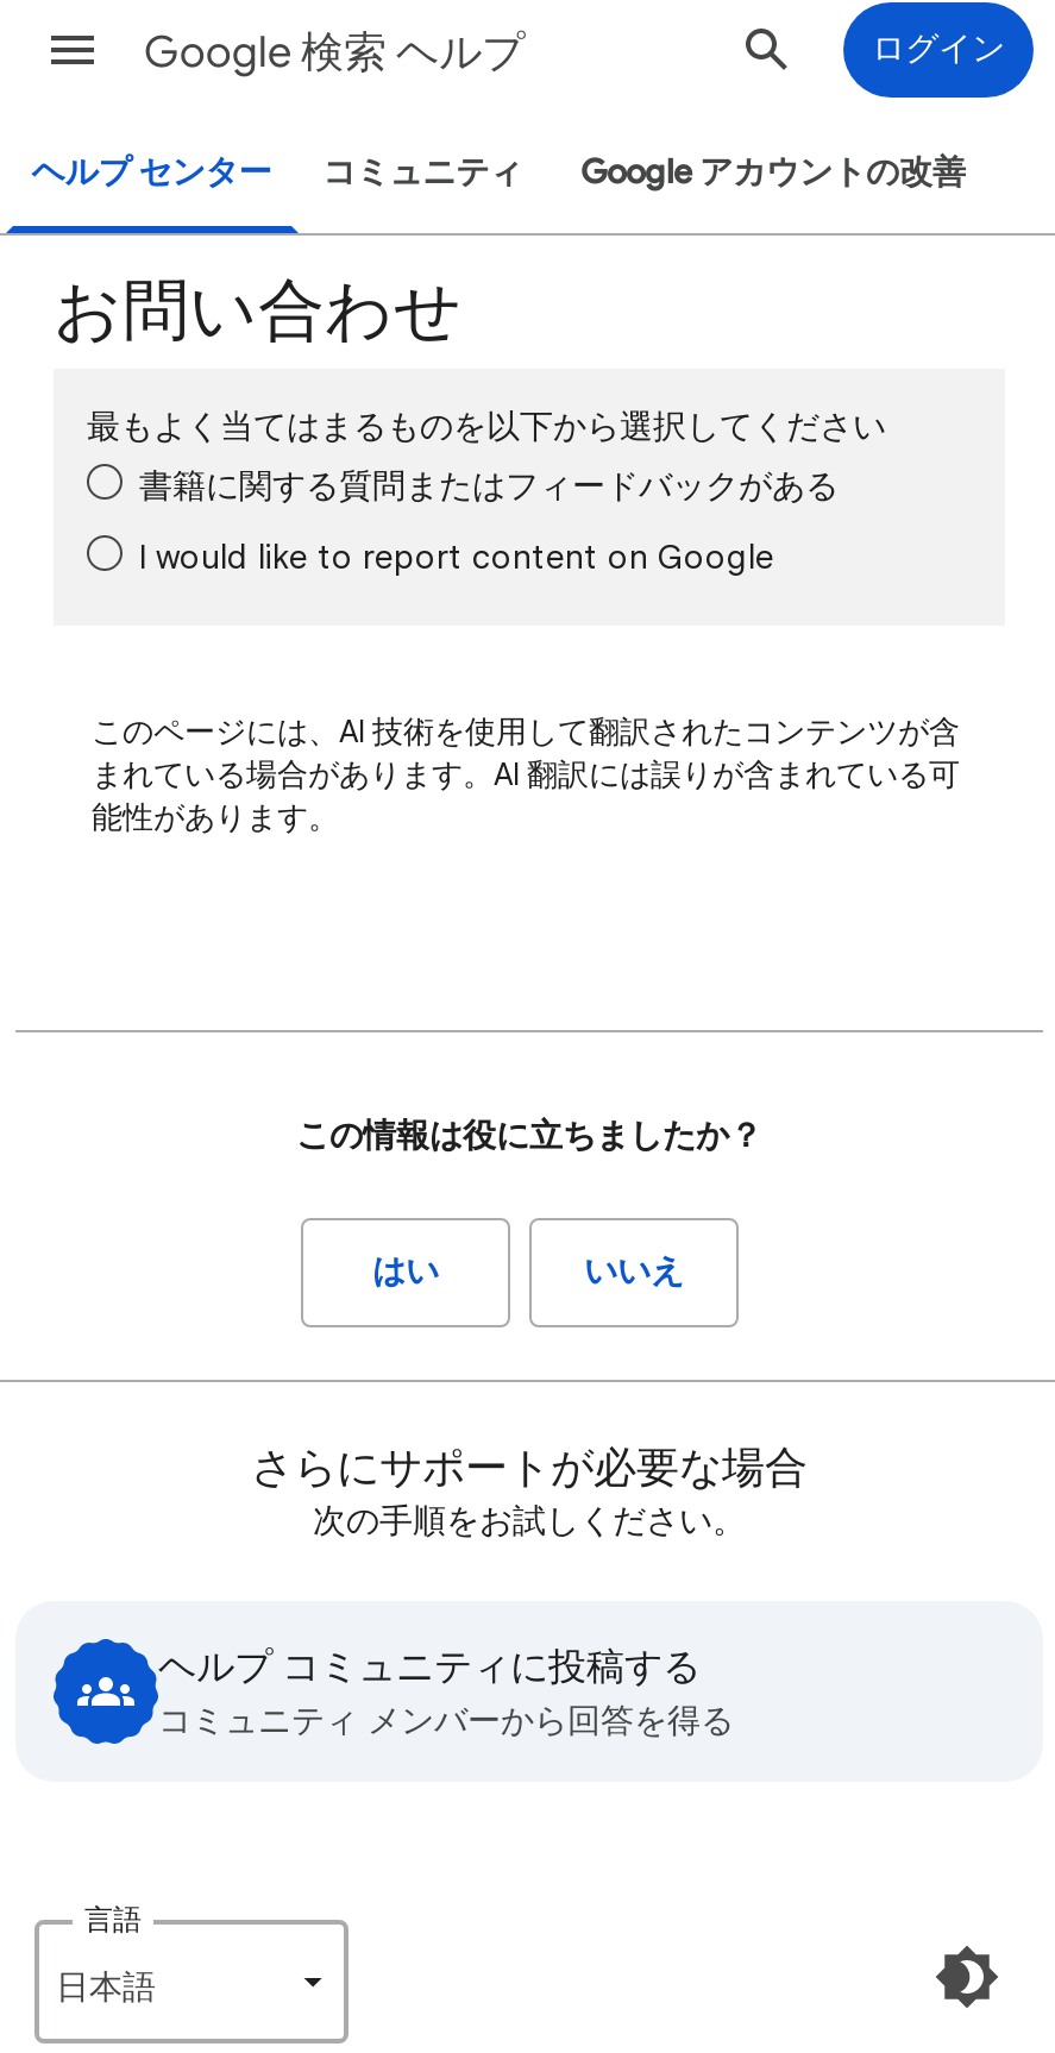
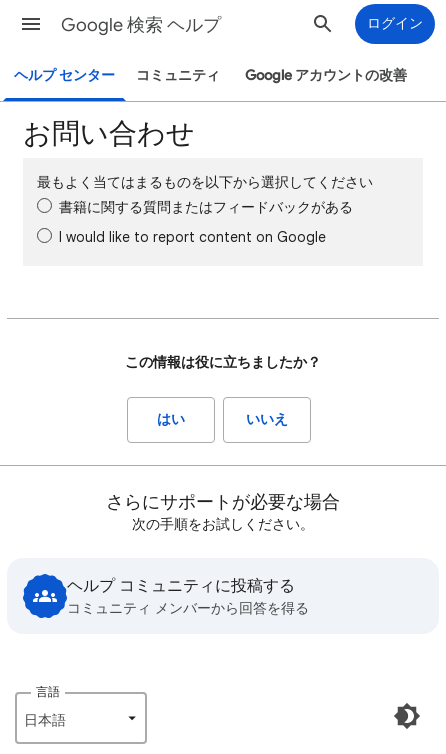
[92,711,960,837] このページには、AI 技術を使用して翻訳されたコンテンツが含 | まれている場合があります。AI 翻訳には誤りが含まれている可 | 能性があります。 -> none

